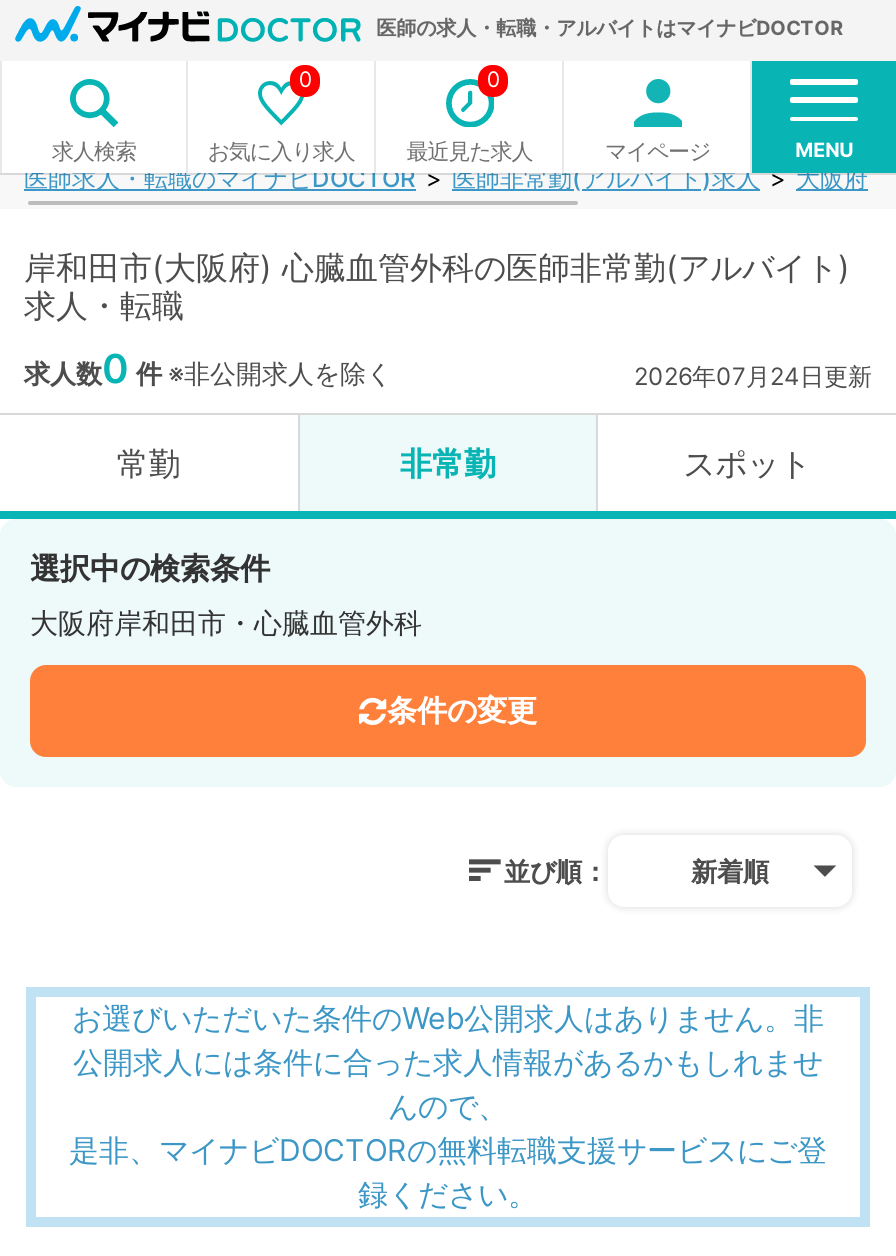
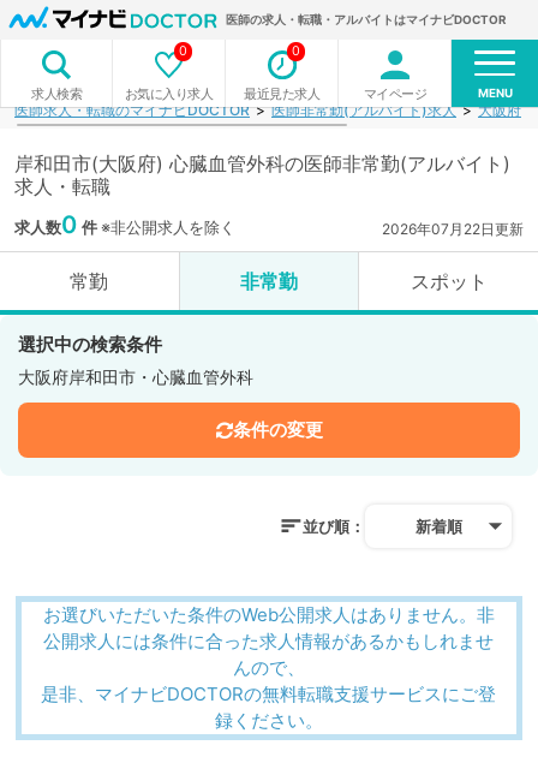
[634,361,872,391] 2026年07月24日更新 -> [382,220,524,238] 2026年07月22日更新

